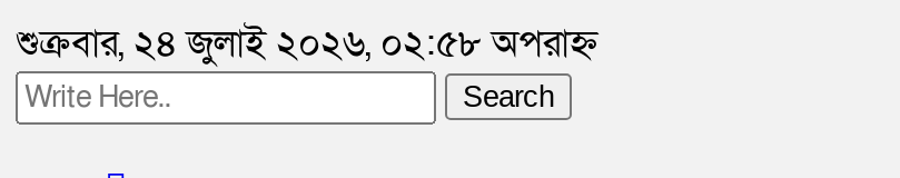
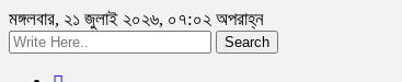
[16,18,599,69] শুক্রবার, ২৪ জুলাই ২০২৬, ০২:৫৮ অপরাহ্ন -> [9,9,264,30] মঙ্গলবার, ২১ জুলাই ২০২৬, ০৭:০২ অপরাহ্ন

